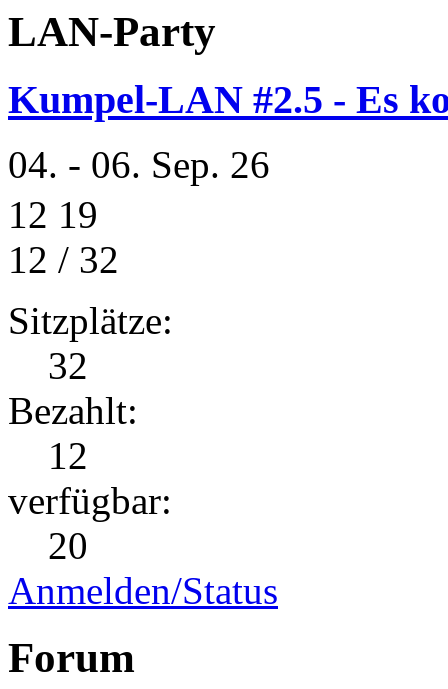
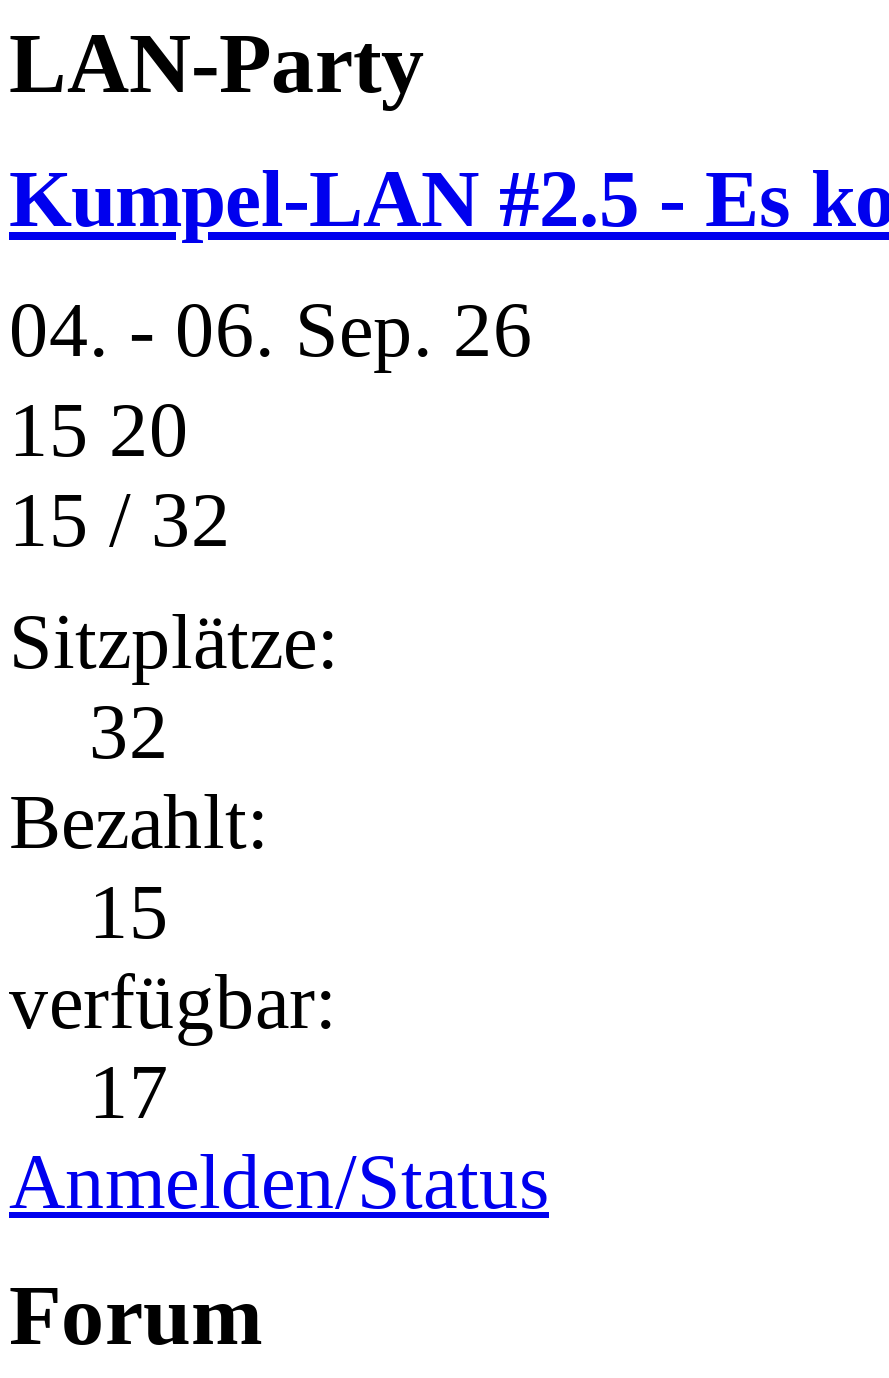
[8,193,98,236] 12 19 -> [9,386,189,472] 15 20
[8,238,119,281] 12 / 32 -> [9,476,231,562] 15 / 32
[48,434,88,477] 12 -> [89,868,169,954] 15
[48,524,88,567] 20 -> [89,1048,169,1134] 17

